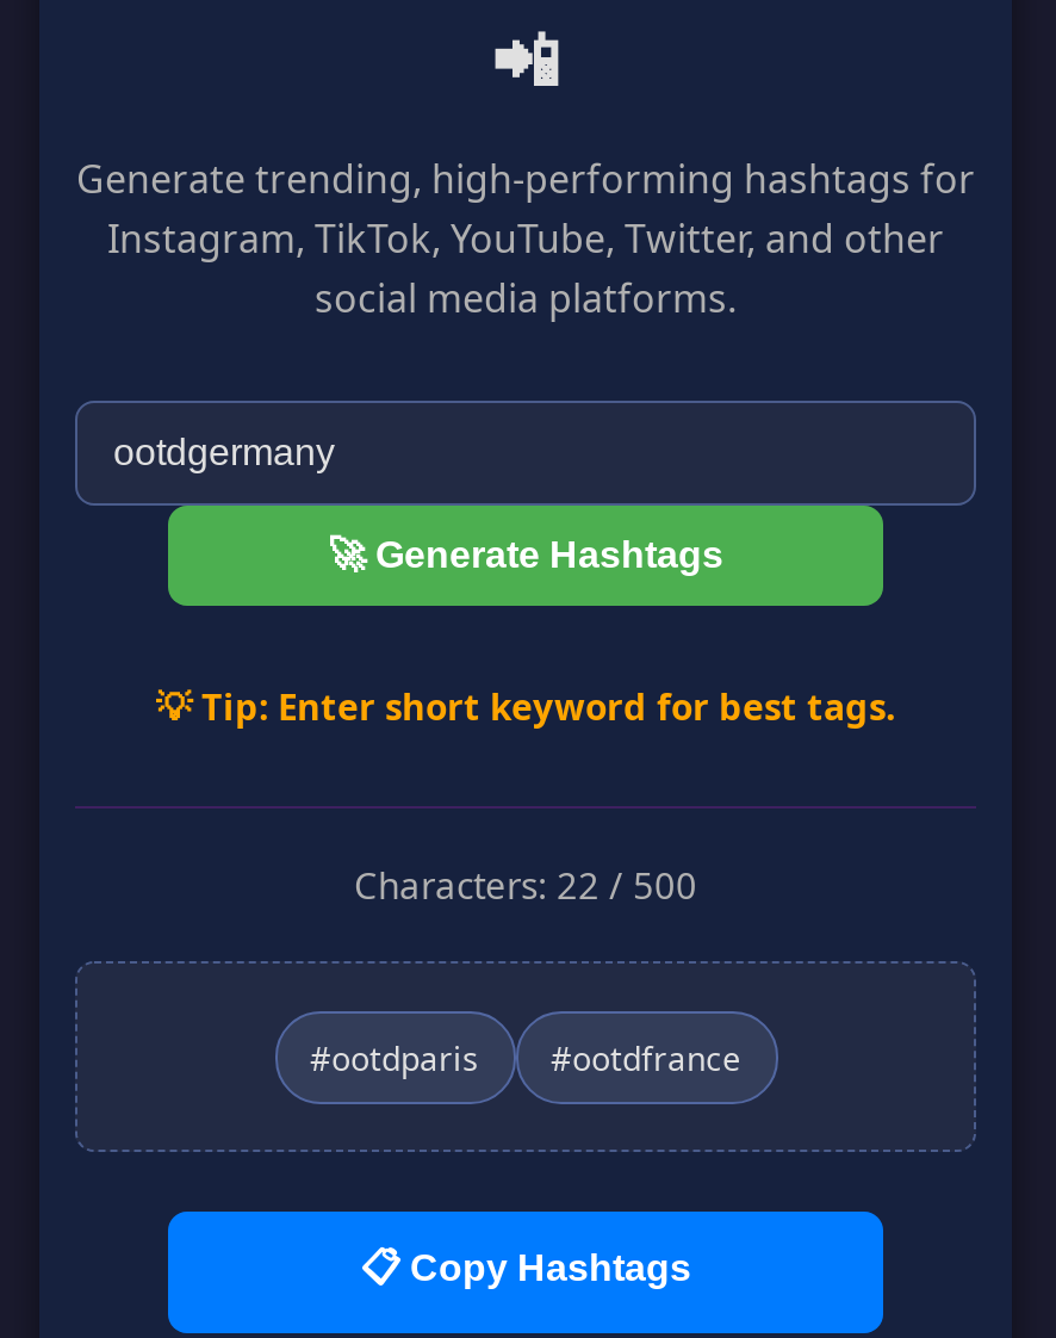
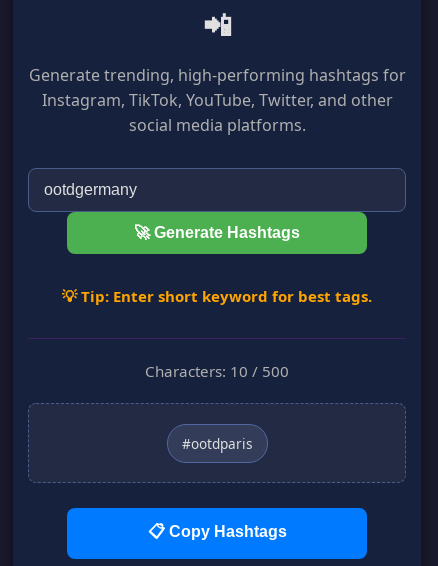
[354,861,697,909] Characters: 22 / 500 -> [145,361,289,381] Characters: 10 / 500
[551,1034,741,1079] #ootdfrance -> none

